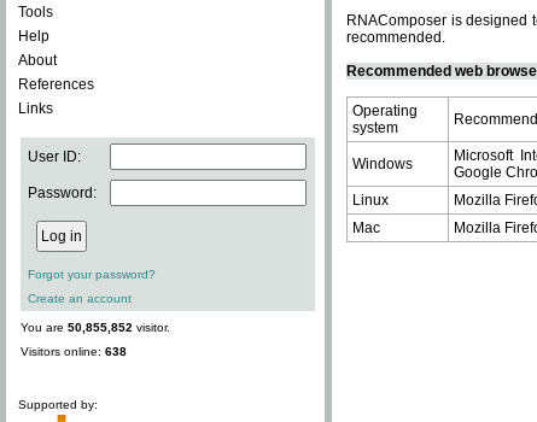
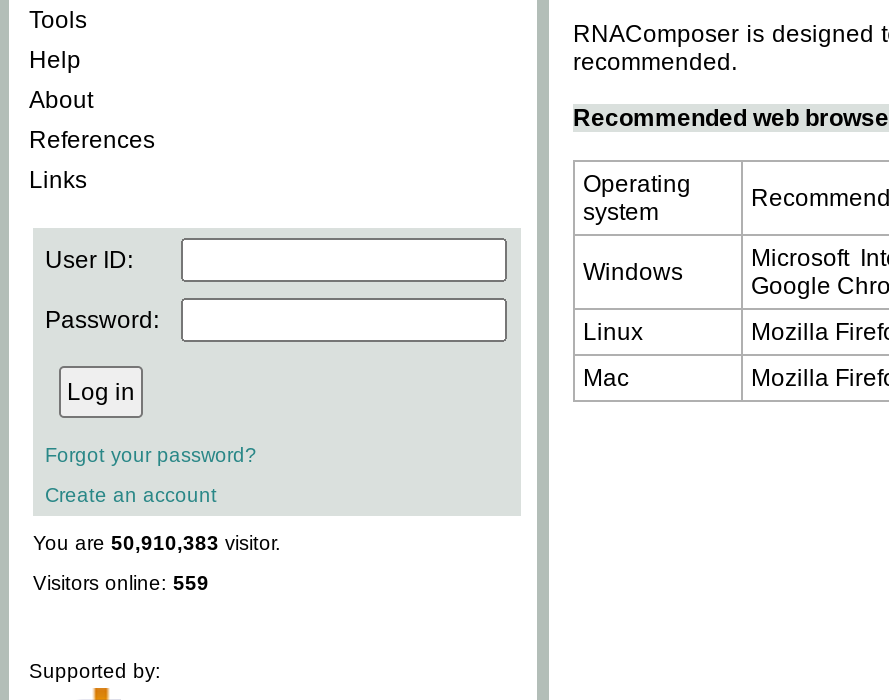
[21,321,170,334] You are 50,855,852 visitor. -> [33,532,281,554] You are 50,910,383 visitor.
[21,345,127,358] Visitors online: 638 -> [33,572,209,594] Visitors online: 559

